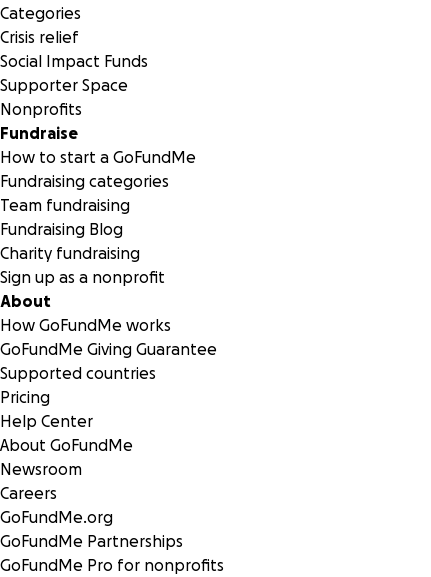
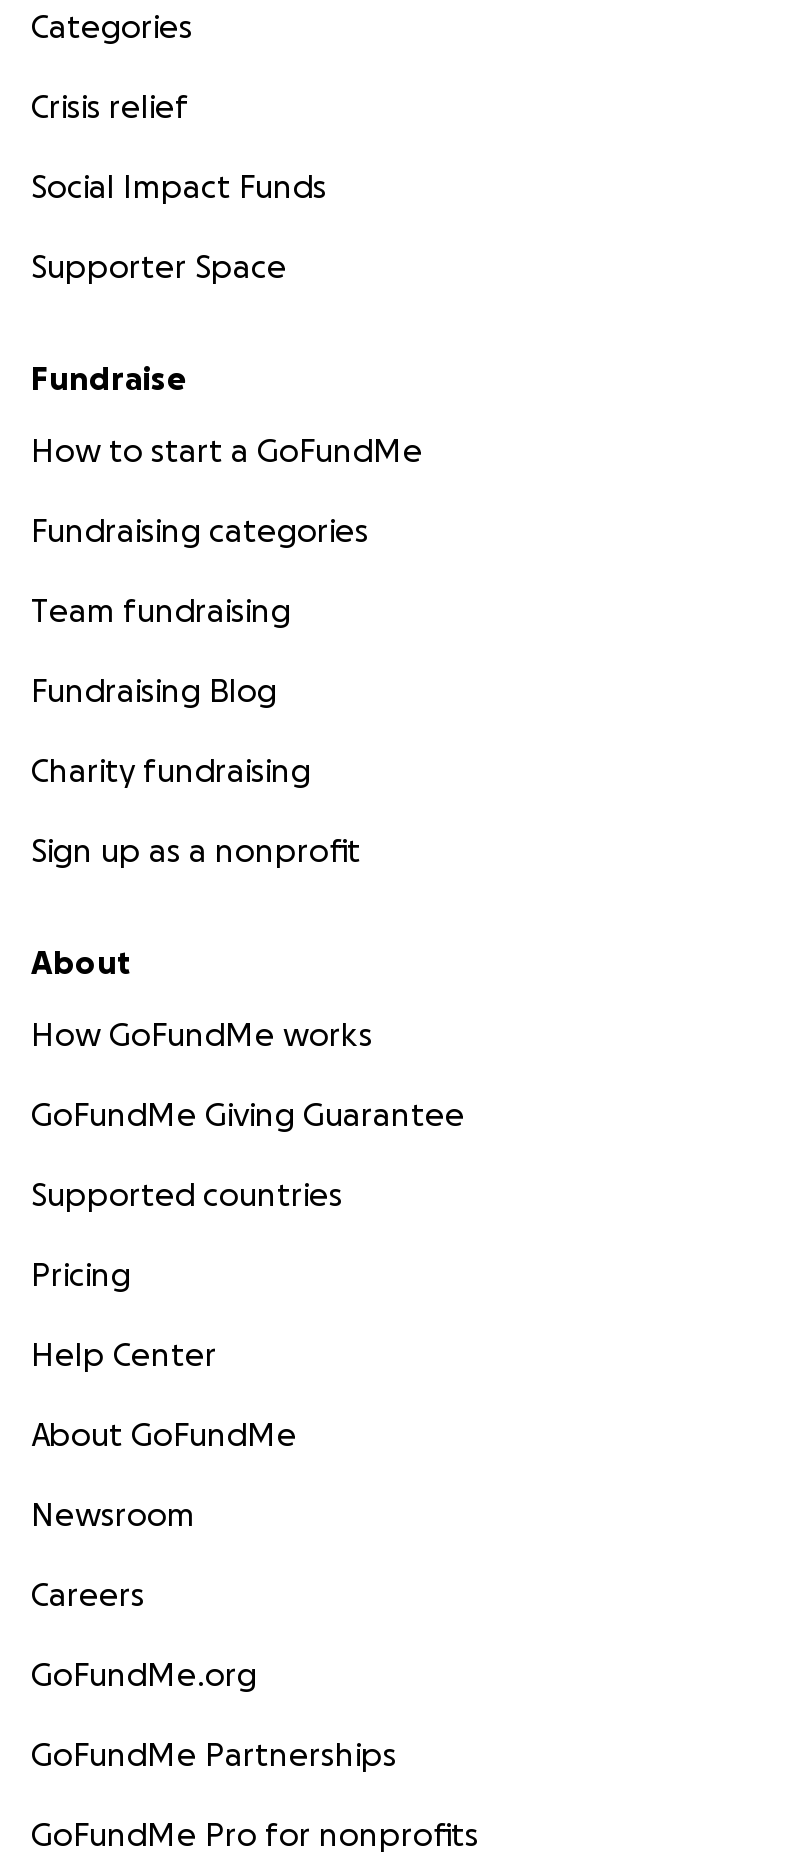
[0,100,82,118] Nonprofits -> none

